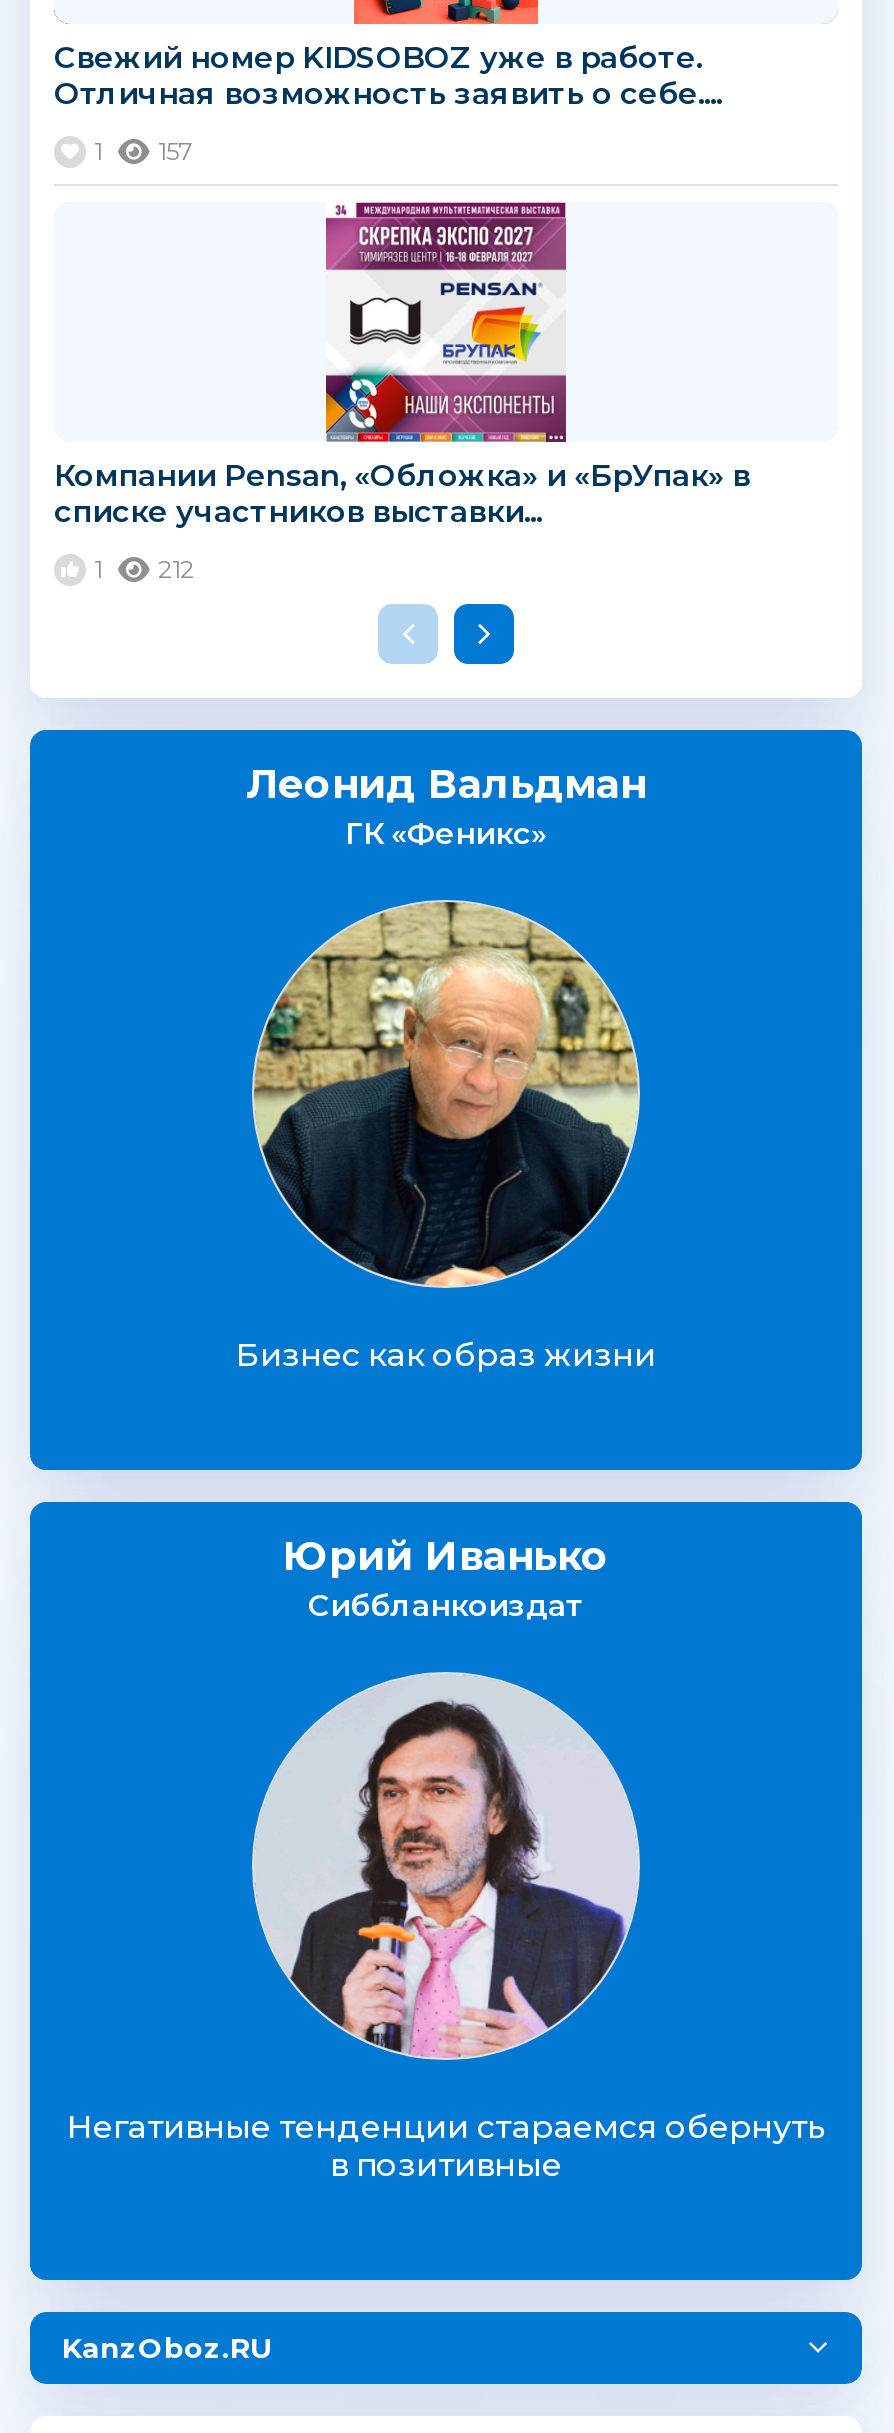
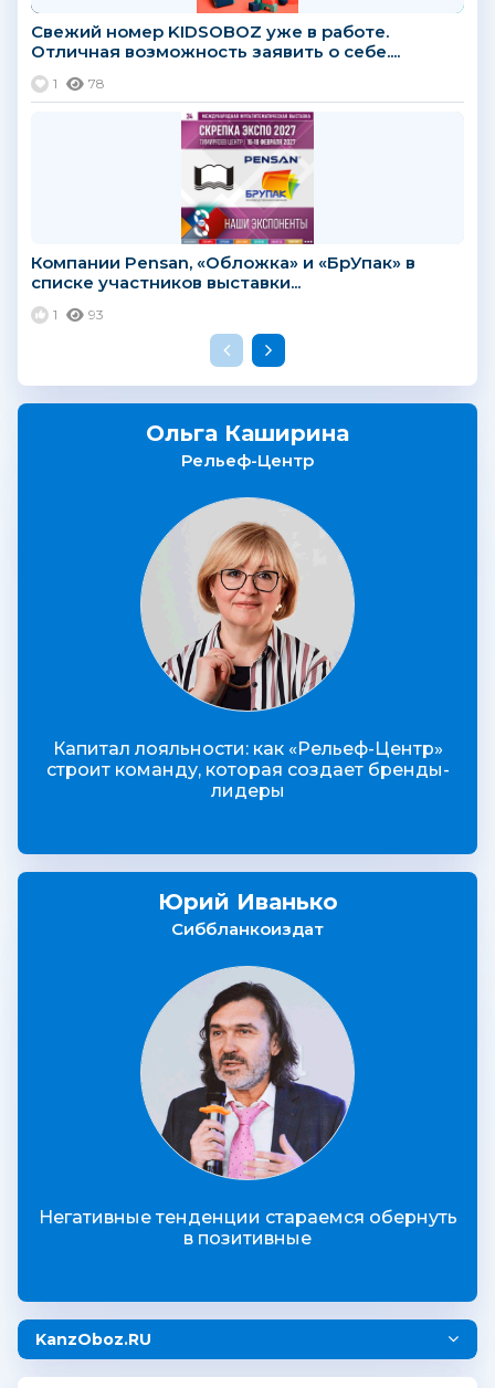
[94,136,192,166] 1 157 -> [53,75,105,92] 1 78
[94,554,194,584] 1 212 -> [53,306,104,323] 1 93
[246,760,646,852] Леонид Вальдман | ГК «Феникс» -> [146,420,349,471] Ольга Каширина | Рельеф-Центр
[252,900,638,1246] [image] -> [140,522,354,712] [image]
[236,1336,656,1374] Бизнес как образ жизни -> [46,738,449,801] Капитал лояльности: как «Рельеф-Центр» | строит команду, которая создает бренды- | лидеры

